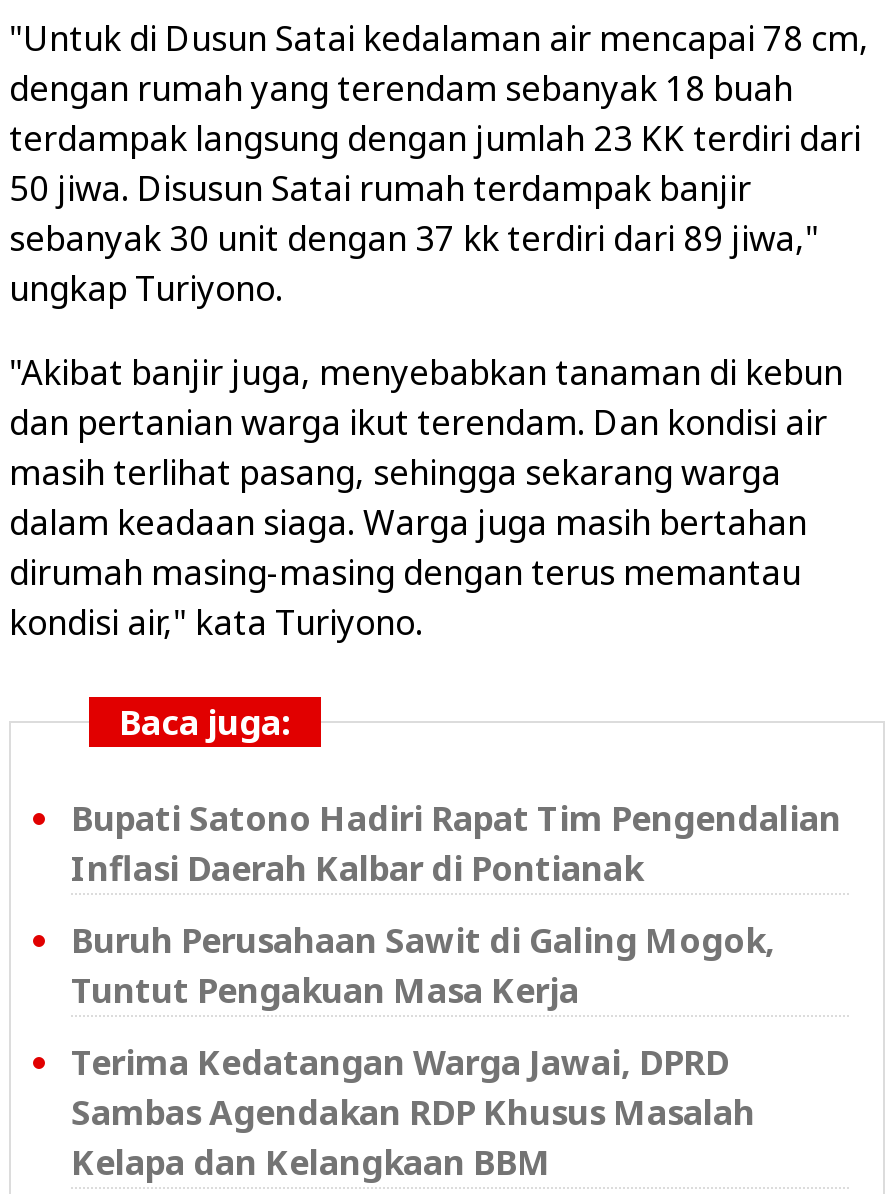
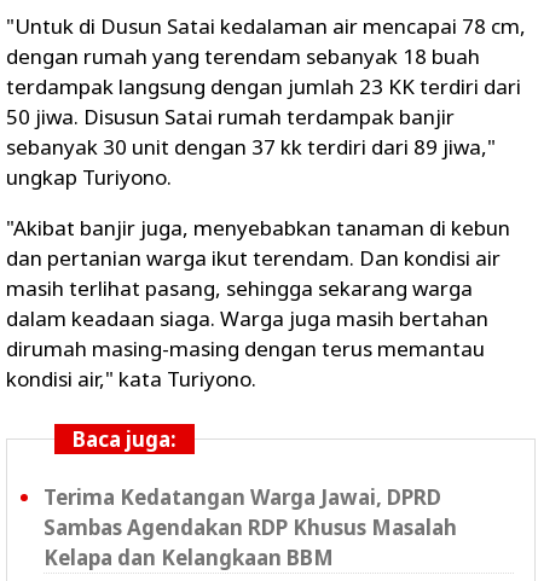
[71,795,841,1013] Bupati Satono Hadiri Rapat Tim Pengendalian | Inflasi Daerah Kalbar di Pontianak | Buruh Perusahaan Sawit di Galing Mogok, | Tuntut Pengakuan Masa Kerja -> none

